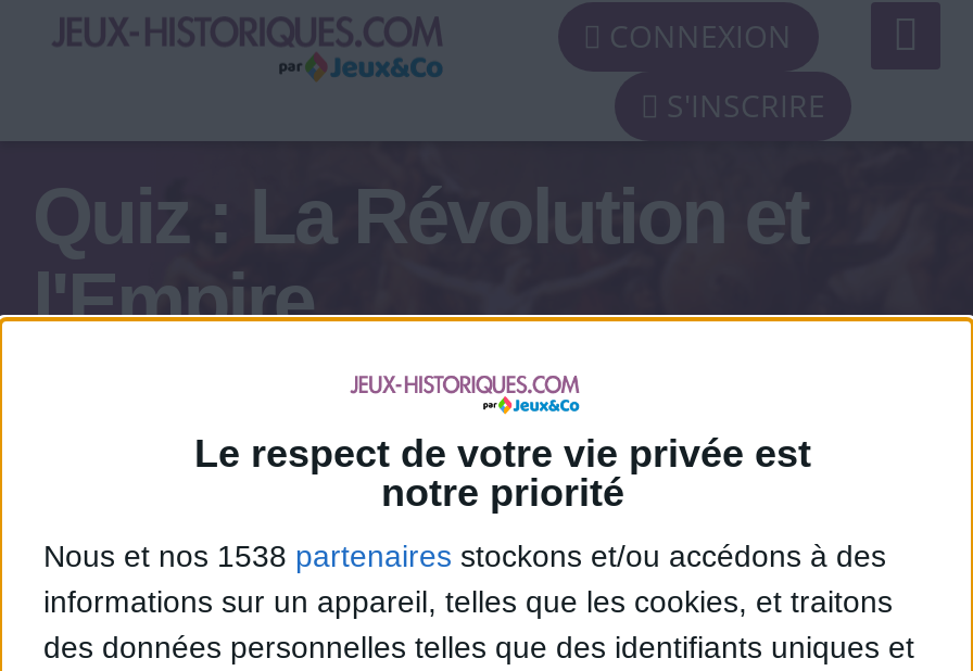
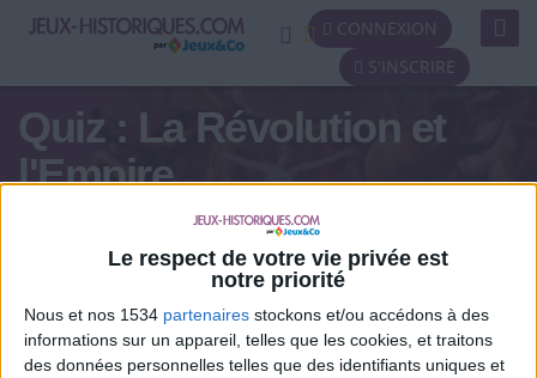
[43,539,886,573] Nous et nos 1538 partenaires stockons et/ou accédons à des -> [24,305,489,324] Nous et nos 1534 partenaires stockons et/ou accédons à des

